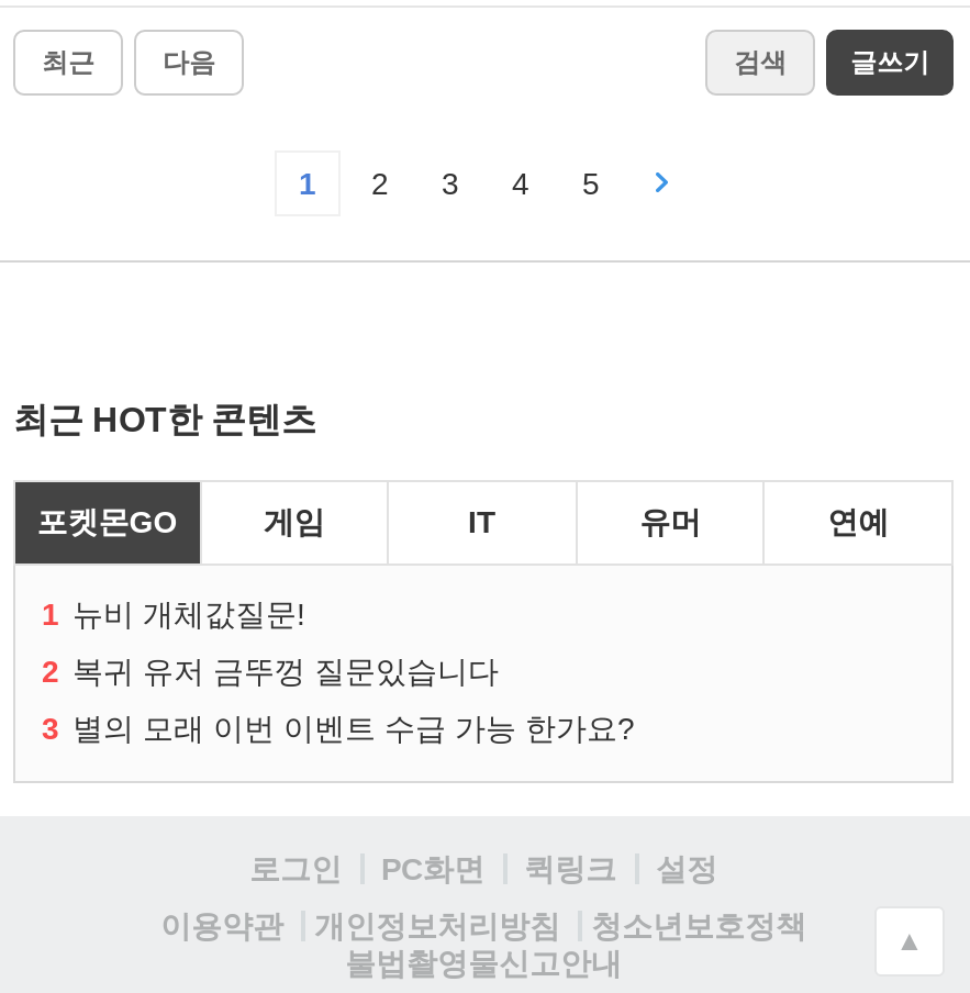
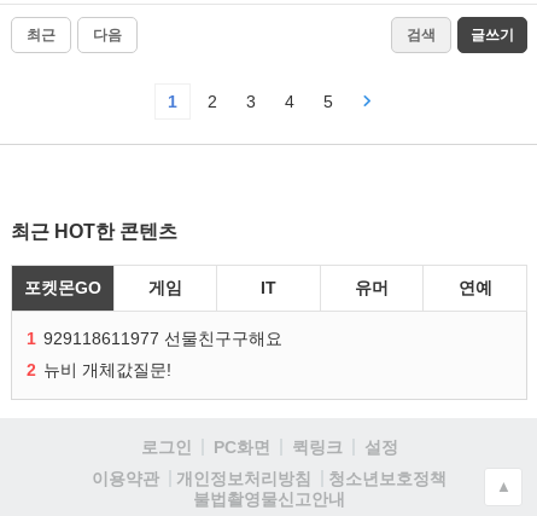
[42,596,635,746] 1 뉴비 개체값질문! | 2 복귀 유저 금뚜껑 질문있습니다 | 3 별의 모래 이번 이벤트 수급 가능 한가요? -> [27,329,282,379] 1 929118611977 선물친구구해요 | 2 뉴비 개체값질문!

